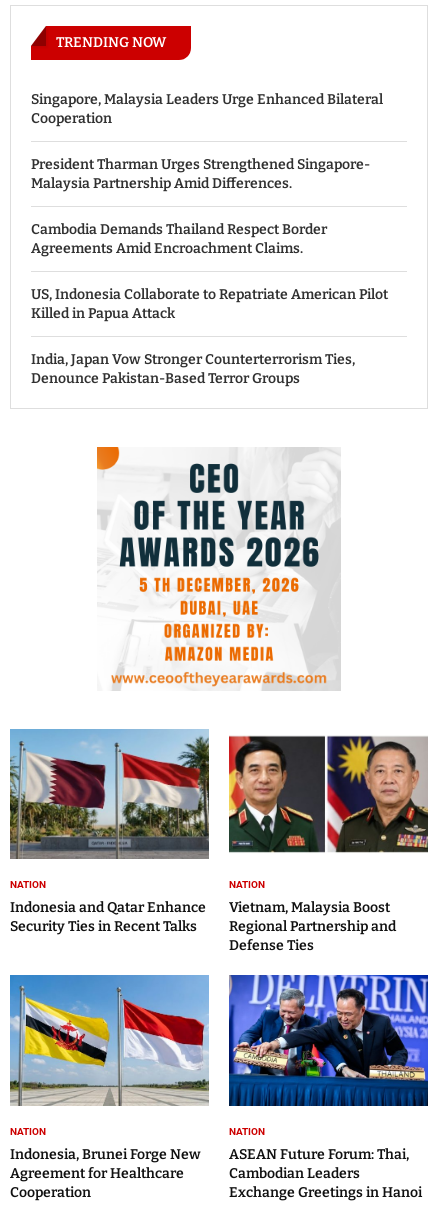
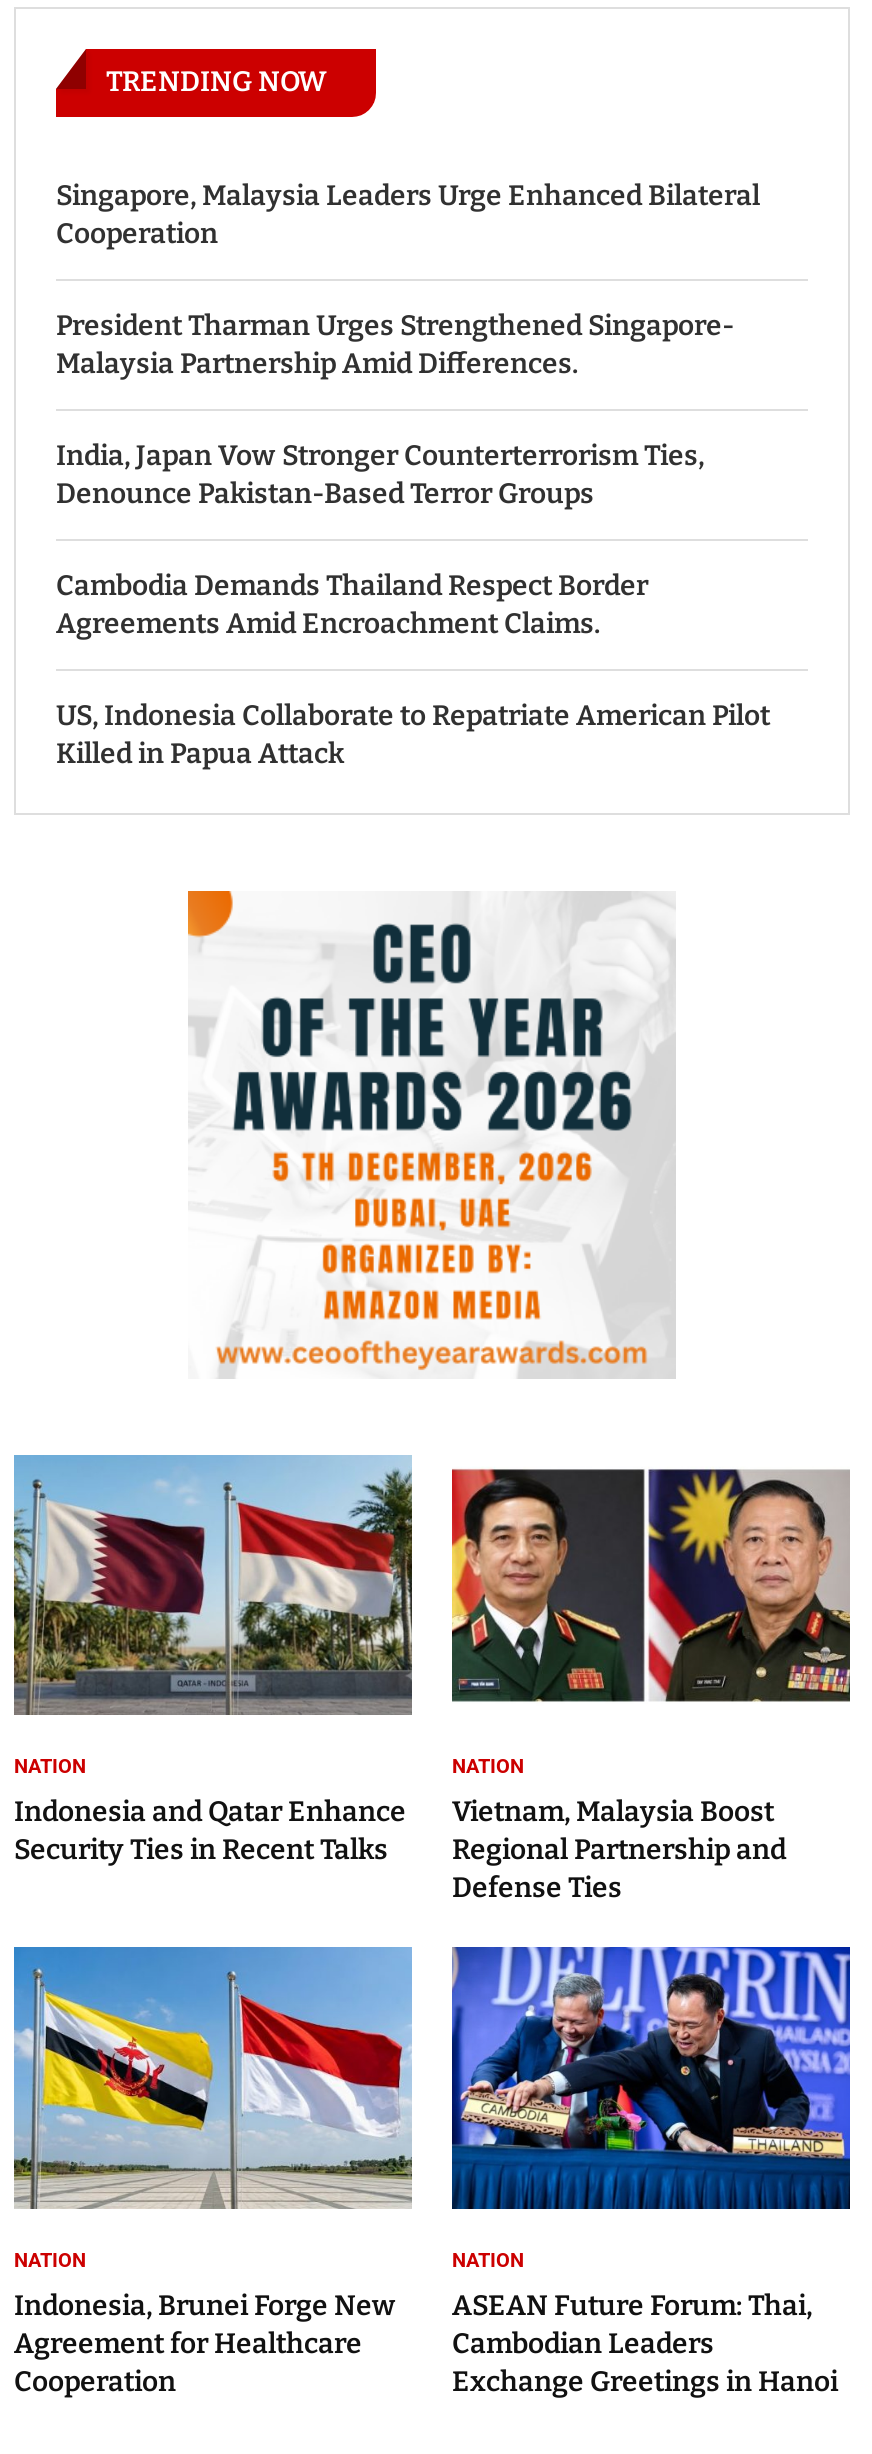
moved [31,221,388,322] -> [56,569,770,771]: Cambodia Demands Thailand Respect Border | Agreements Amid Encroachment Claims. | US, Indonesia Collaborate to Repatriate American Pilot | Killed in Papua Attack
moved [31,351,355,387] -> [56,439,704,511]: India, Japan Vow Stronger Counterterrorism Ties, | Denounce Pakistan-Based Terror Groups

